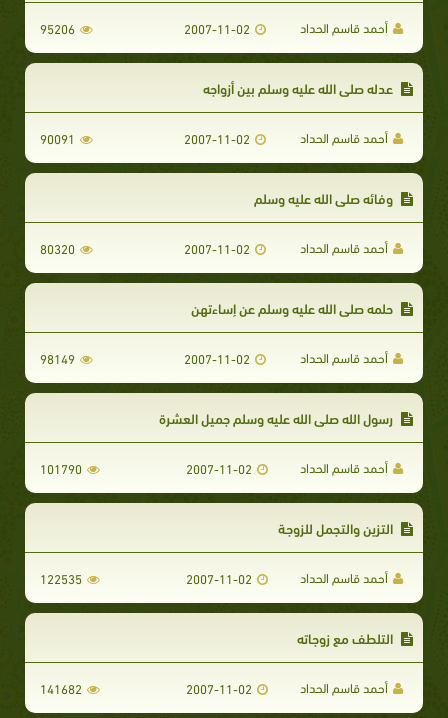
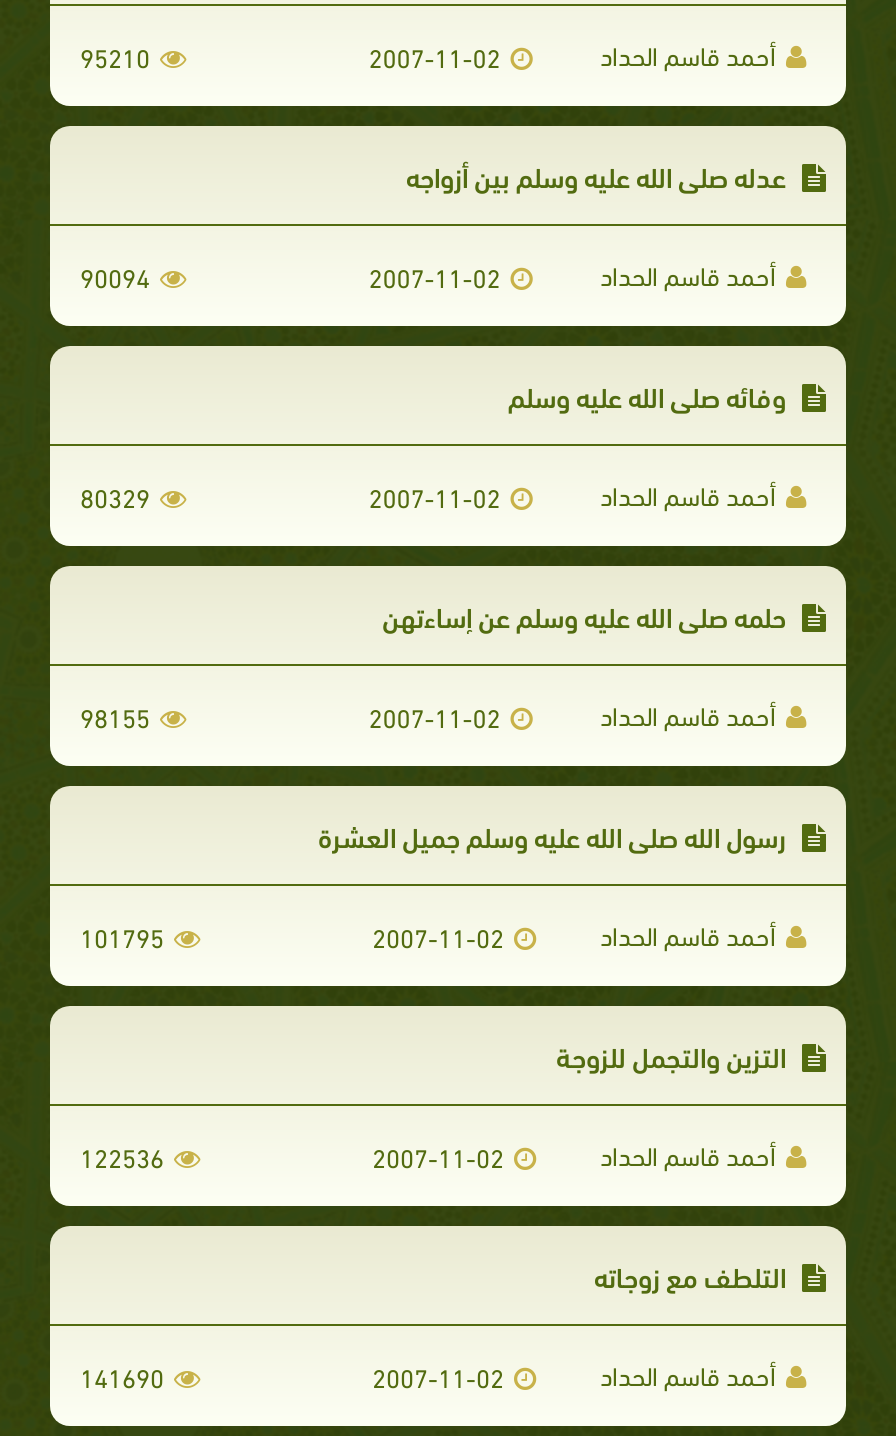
[40,18,75,38] 95206 -> [80,36,150,76] 95210
[40,128,75,148] 90091 -> [80,256,150,296] 90094
[40,238,75,258] 80320 -> [80,476,150,516] 80329
[40,348,75,368] 98149 -> [80,696,150,736] 98155
[40,458,82,478] 101790 -> [80,916,164,956] 101795
[40,568,82,588] 122535 -> [80,1136,164,1176] 122536
[40,678,82,698] 141682 -> [80,1356,164,1396] 141690

